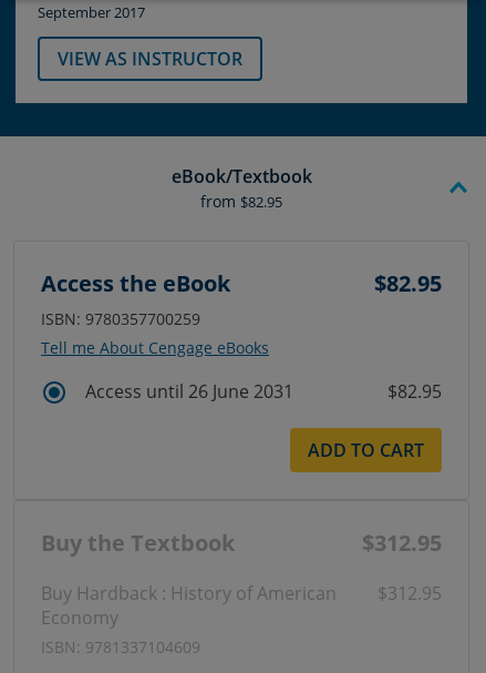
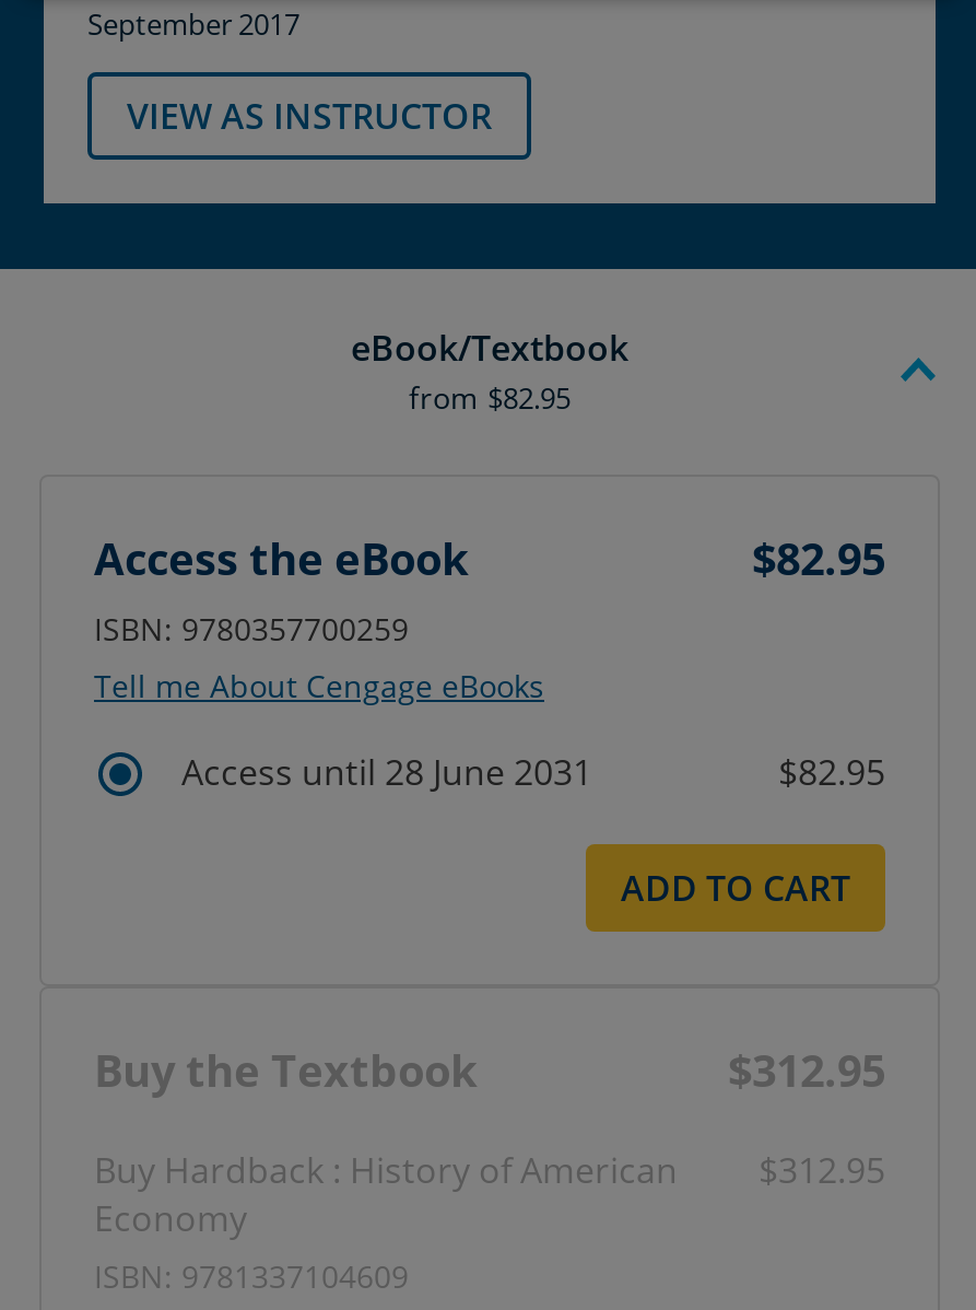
[85,380,293,404] Access until 26 June 2031 -> [181,749,592,797] Access until 28 June 2031

